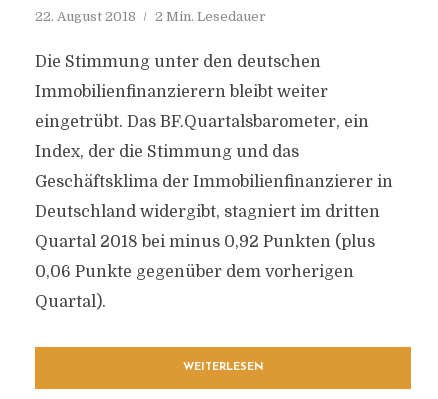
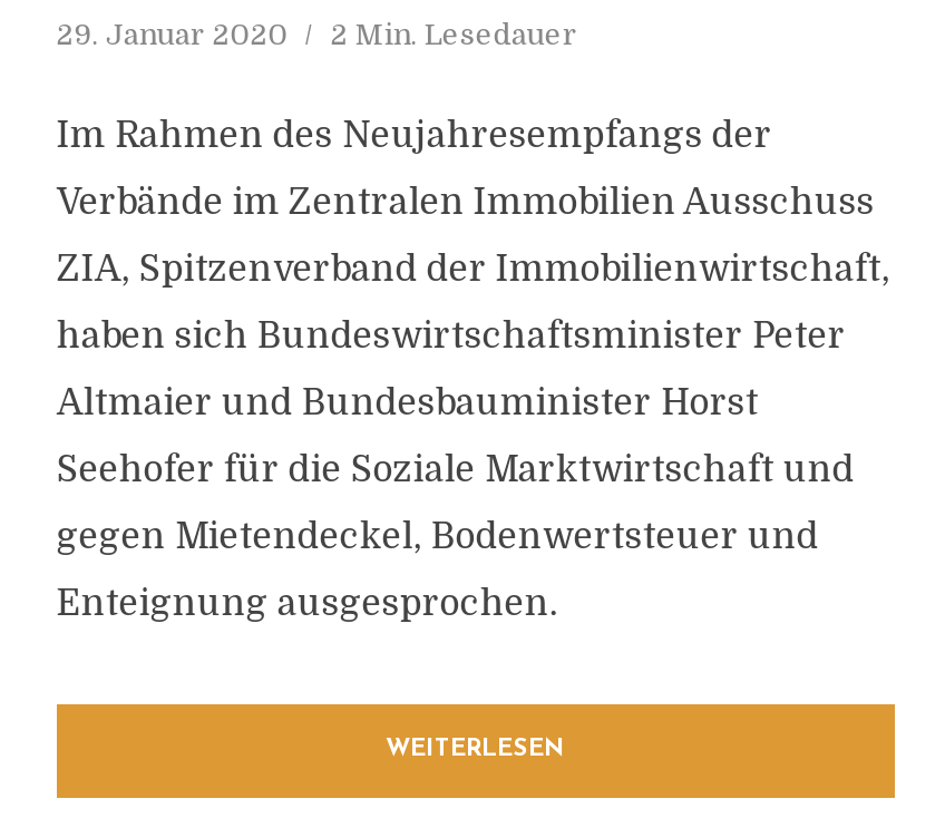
[35,9,266,24] 22. August 2018 2 Min. Lesedauer -> [56,18,578,51] 29. Januar 2020 2 Min. Lesedauer
[35,53,393,311] Die Stimmung unter den deutschen | Immobilienfinanzierern bleibt weiter | eingetrübt. Das BF.Quartalsbarometer, ein | Index, der die Stimmung und das | Geschäftsklima der Immobilienfinanzierer in | Deutschland widergibt, stagniert im dritten | Quartal 2018 bei minus 0,92 Punkten (plus | 0,06 Punkte gegenüber dem vorherigen | Quartal). -> [56,116,890,624] Im Rahmen des Neujahresempfangs der | Verbände im Zentralen Immobilien Ausschuss | ZIA, Spitzenverband der Immobilienwirtschaft, | haben sich Bundeswirtschaftsminister Peter | Altmaier und Bundesbauminister Horst | Seehofer für die Soziale Marktwirtschaft und | gegen Mietendeckel, Bodenwertsteuer und | Enteignung ausgesprochen.

